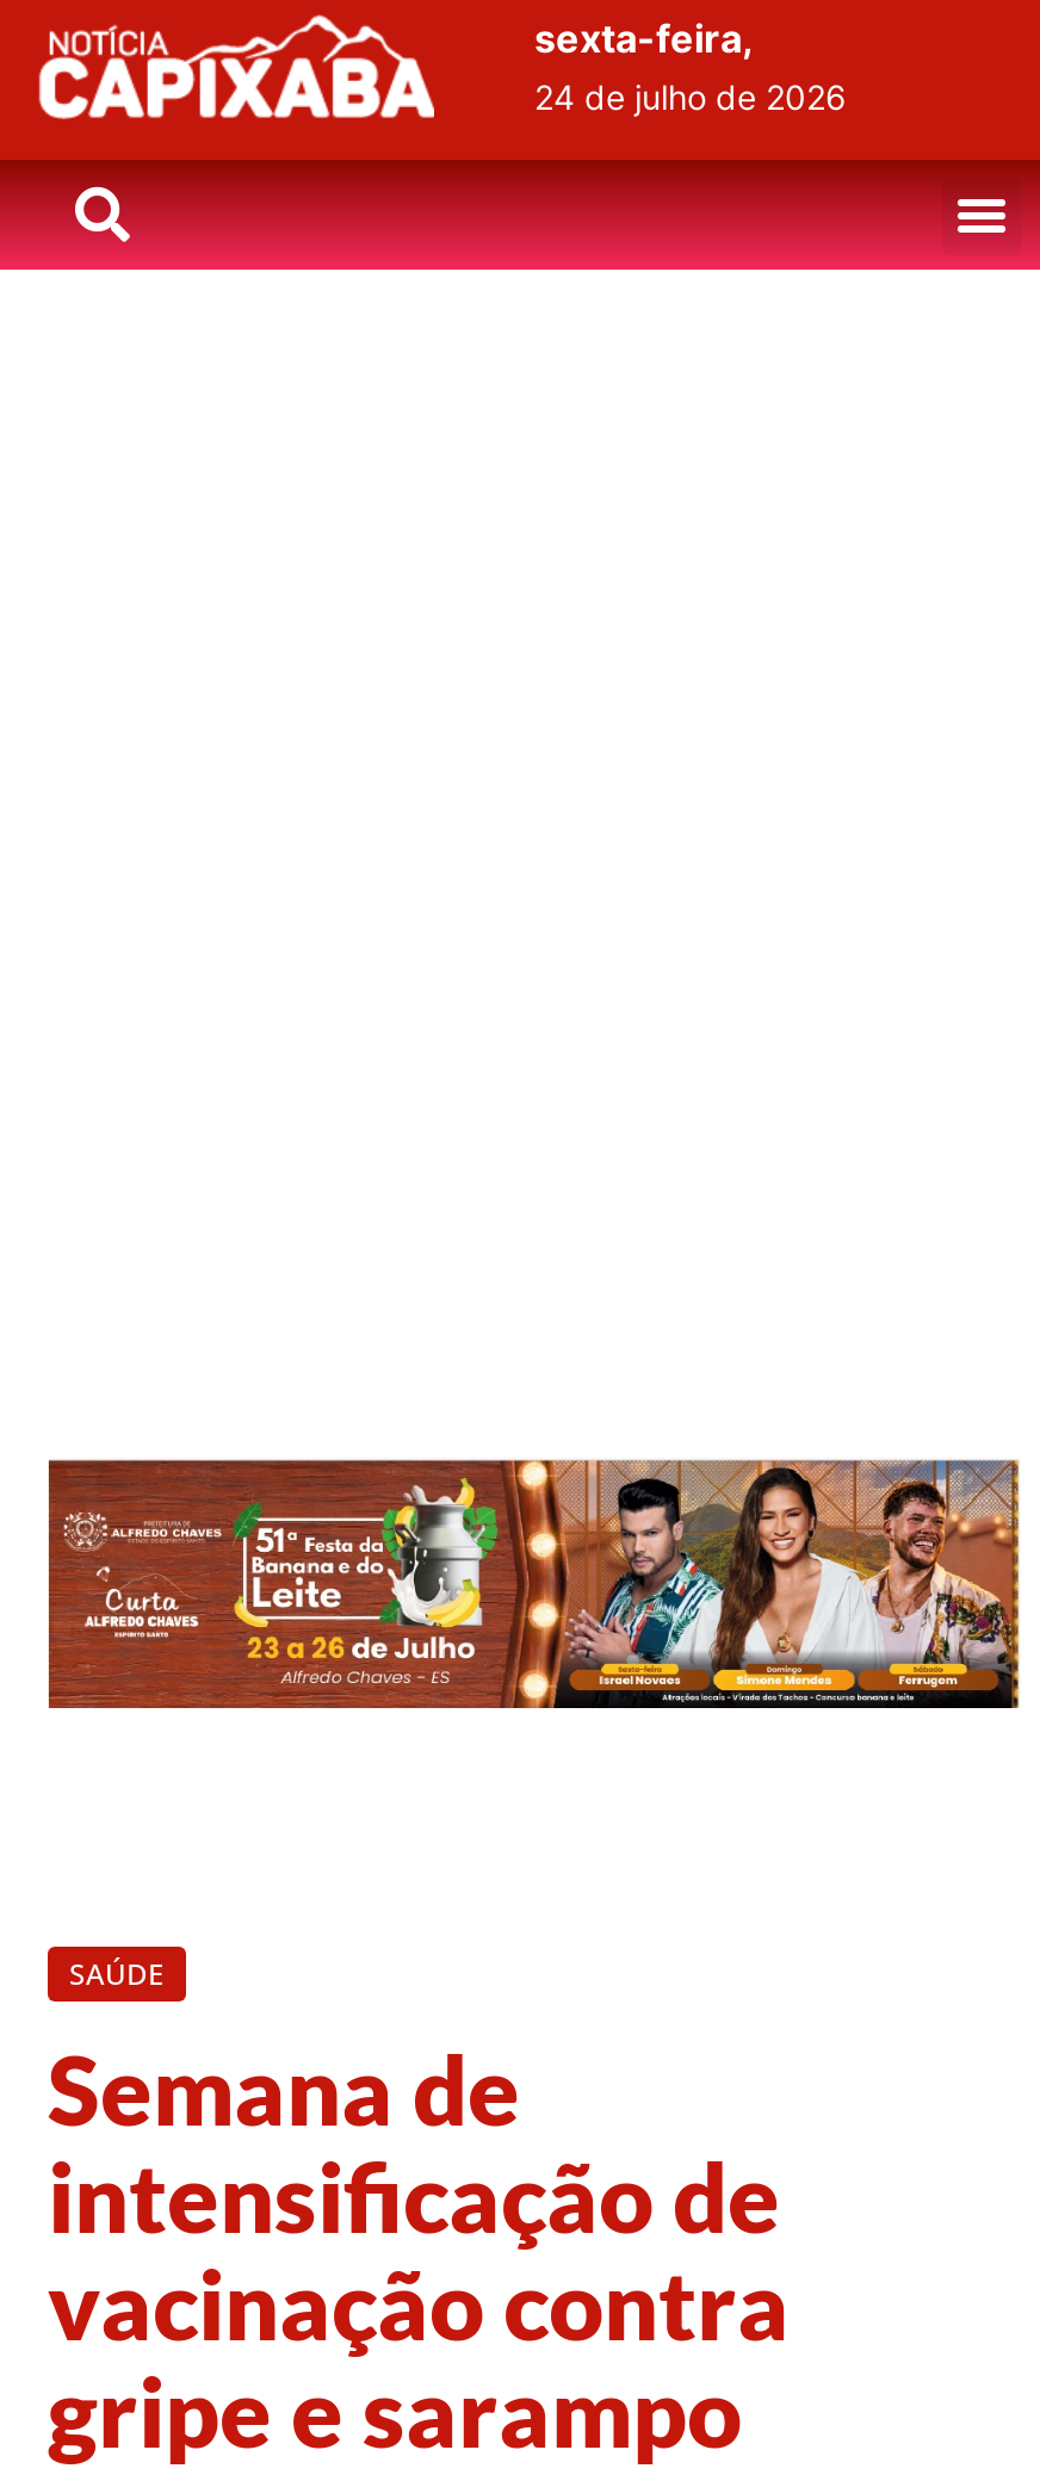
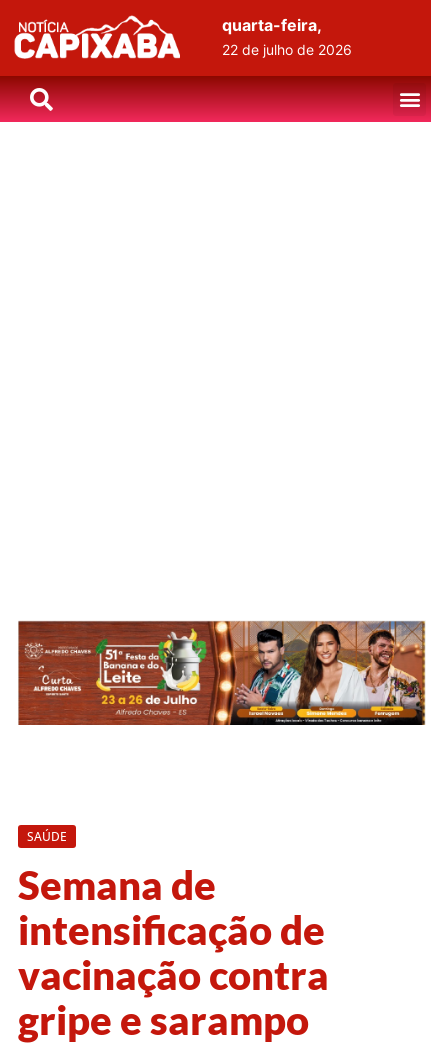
[534,14,847,117] sexta-feira, | 24 de julho de 2026 -> [222,15,352,58] quarta-feira, | 22 de julho de 2026

